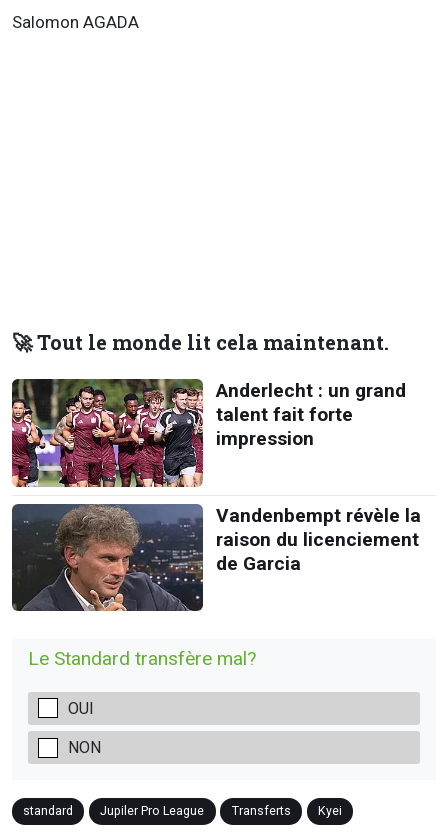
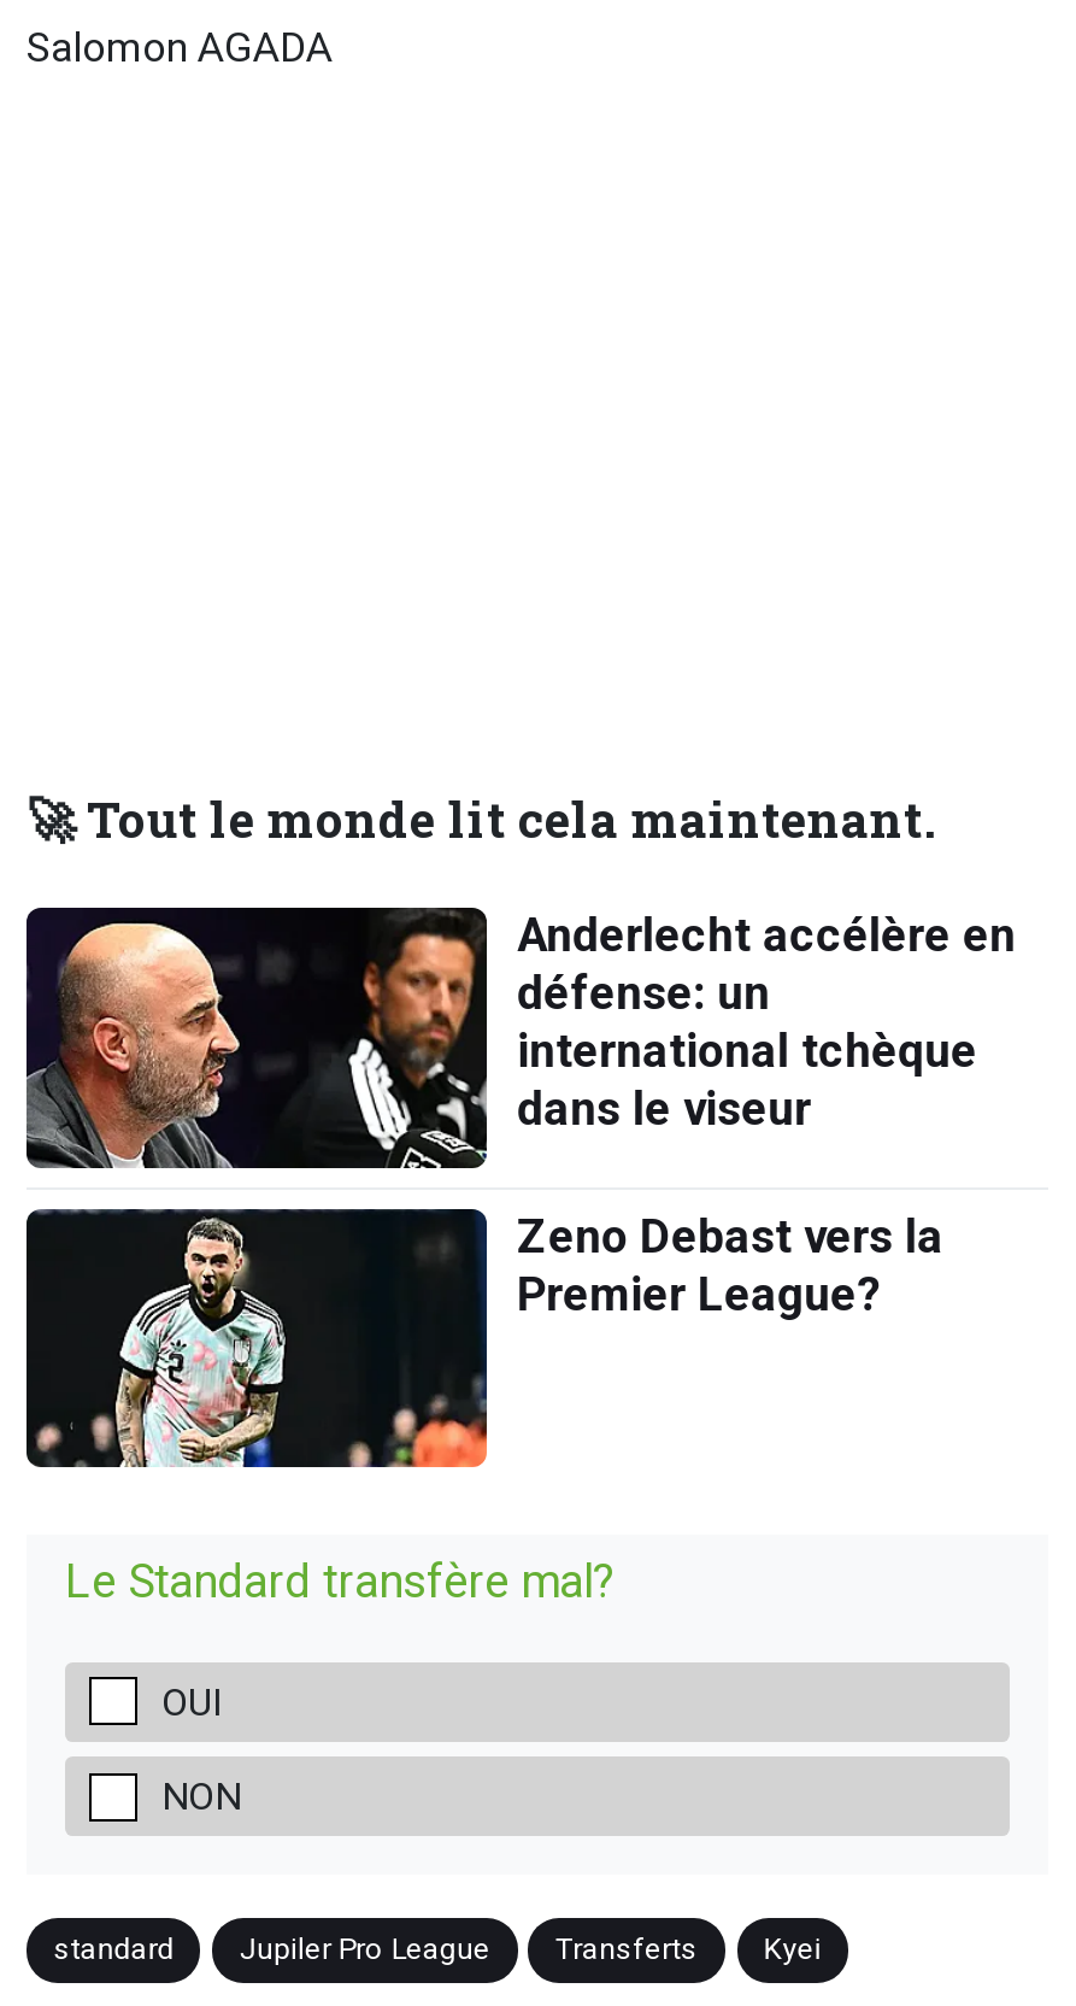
[11,378,406,488] [image] | Anderlecht : un grand | talent fait forte | impression -> [24,905,1016,1171] [image] | Anderlecht accélère en | défense: un | international tchèque | dans le viseur
[12,503,421,612] [image] | Vandenbempt révèle la | raison du licenciement | de Garcia -> [29,1207,944,1470] [image] | Zeno Debast vers la | Premier League?

